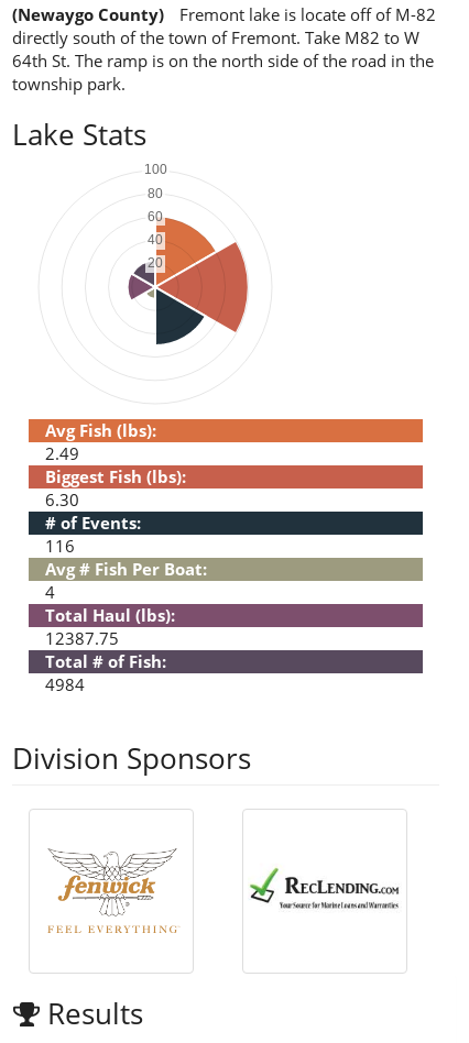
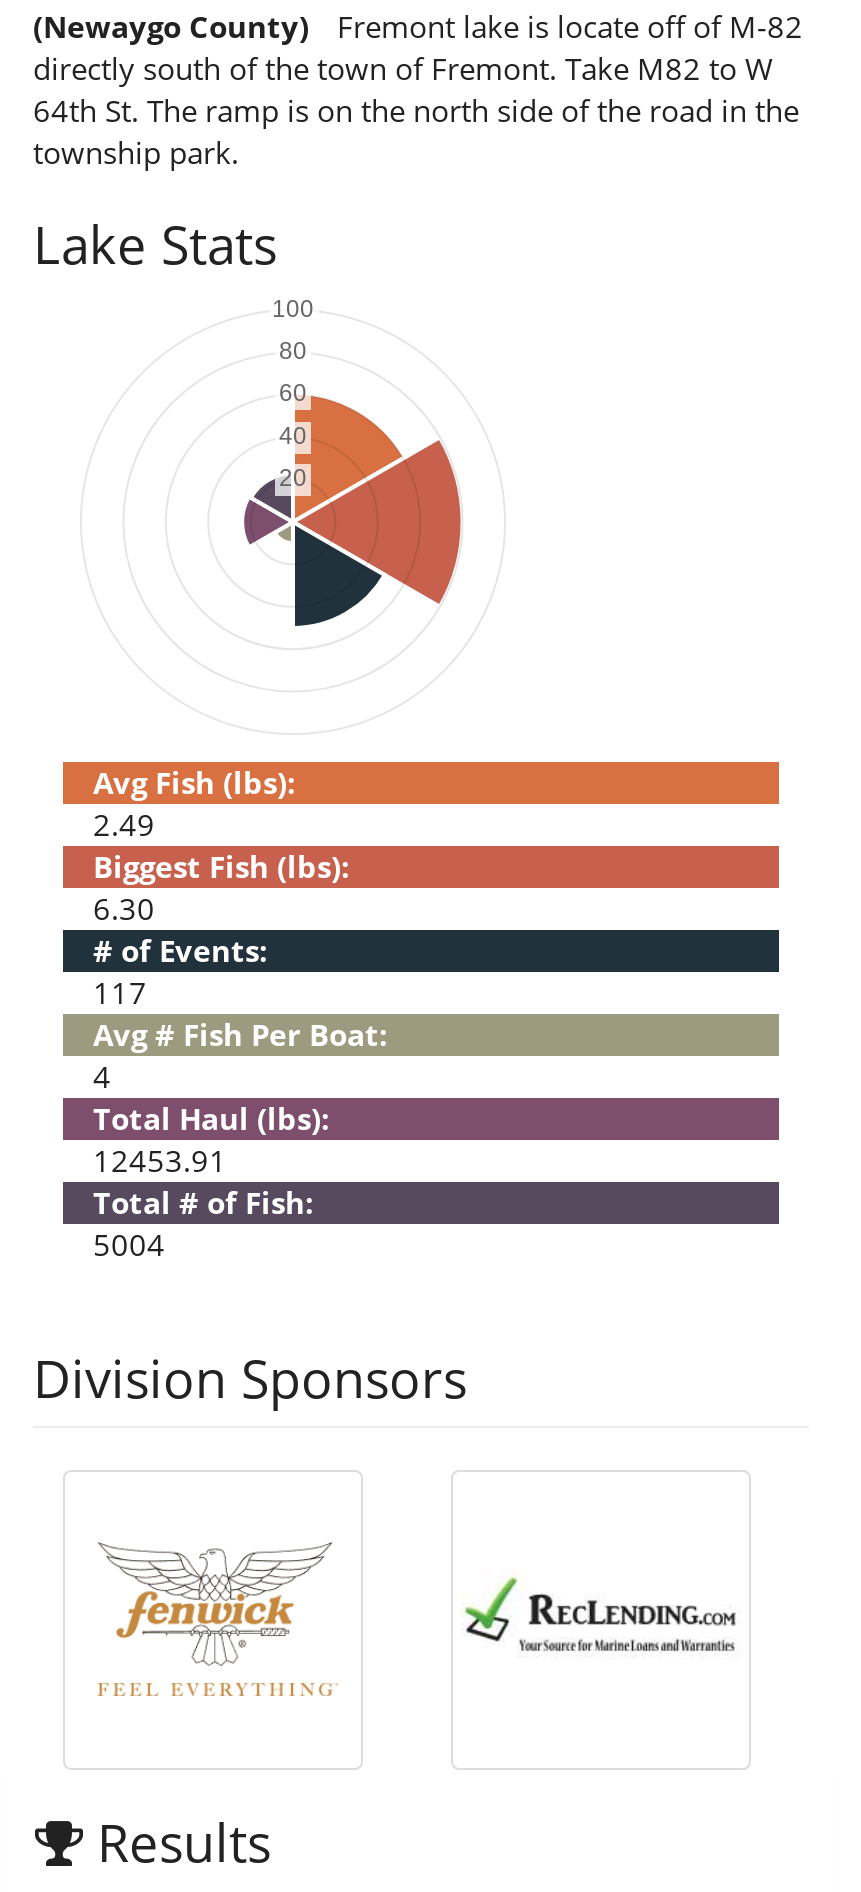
[45,535,75,557] 116 -> [93,973,147,1013] 117
[45,628,119,650] 12387.75 -> [93,1141,227,1181] 12453.91
[45,674,85,696] 4984 -> [93,1225,165,1265] 5004

